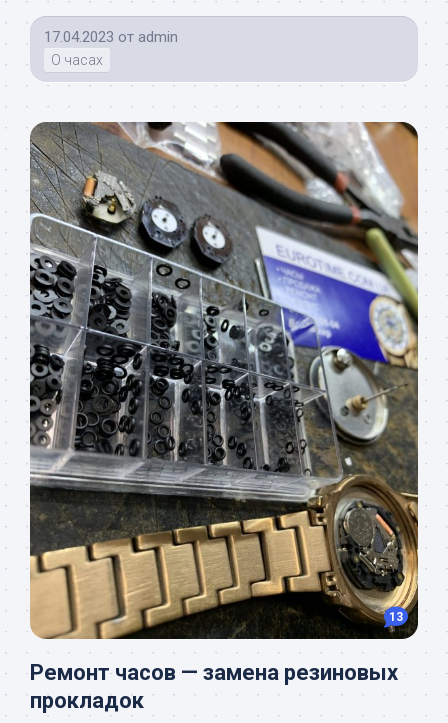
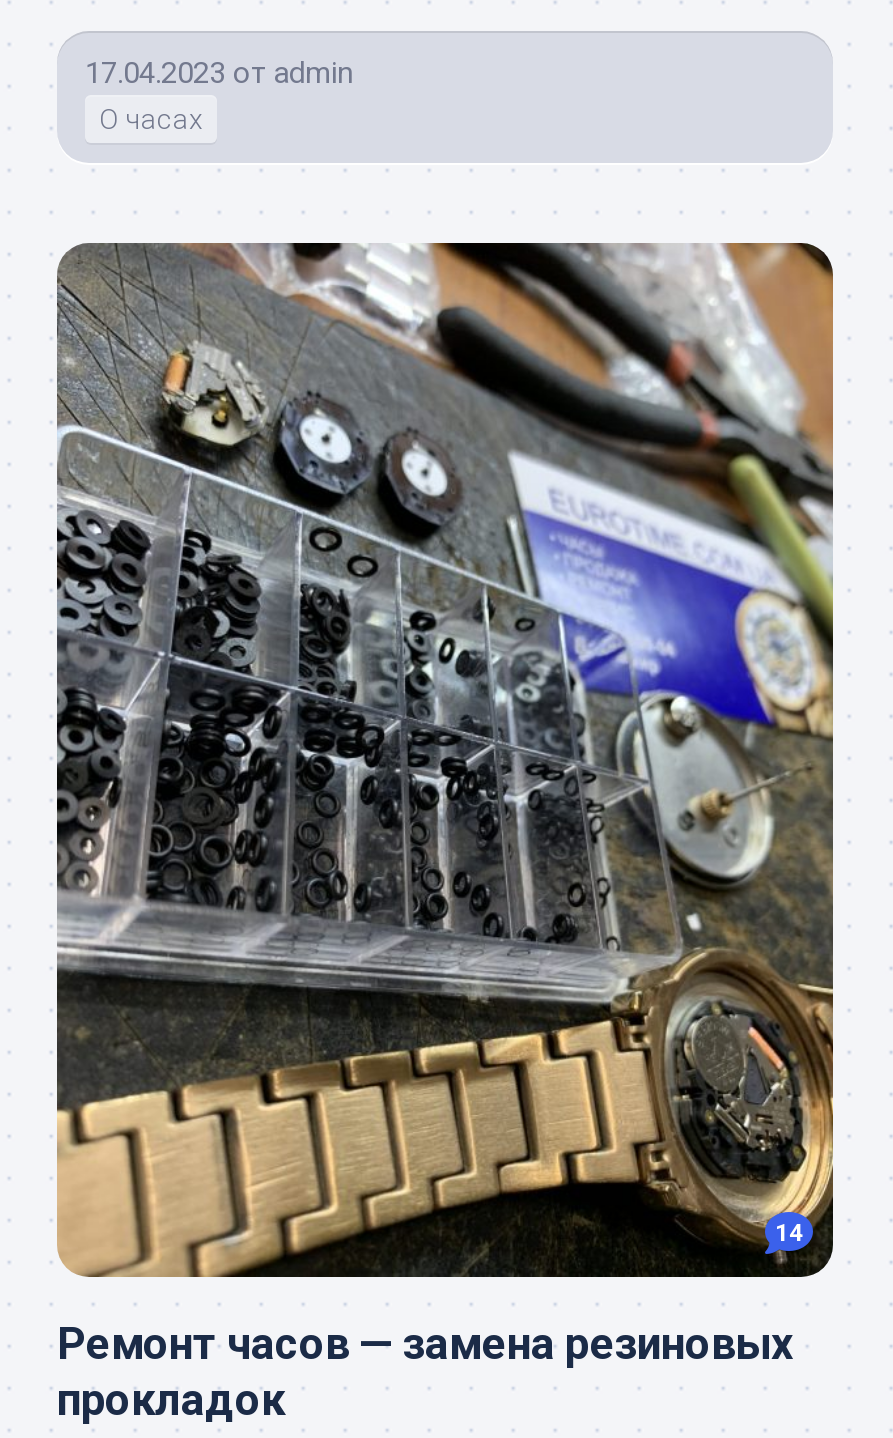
[389,610,403,624] 13 -> [775,1220,803,1248] 14

